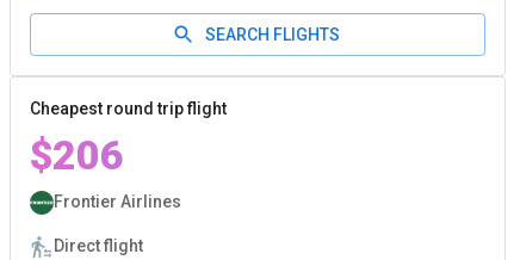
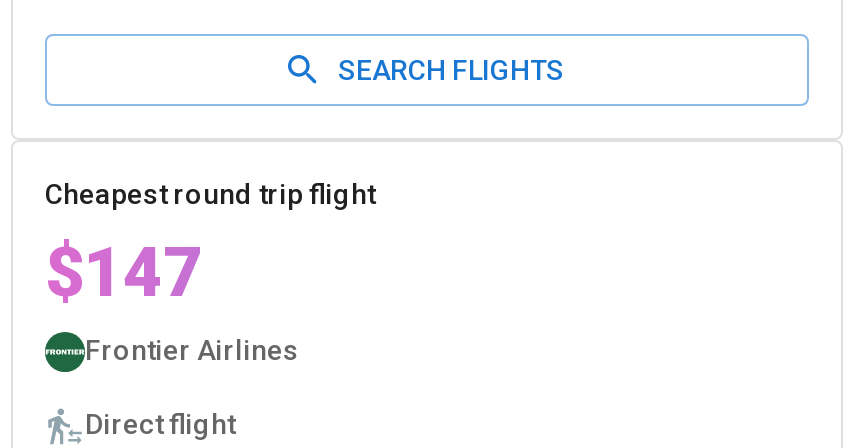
[30,131,124,179] $206 -> [45,232,203,312] $147

